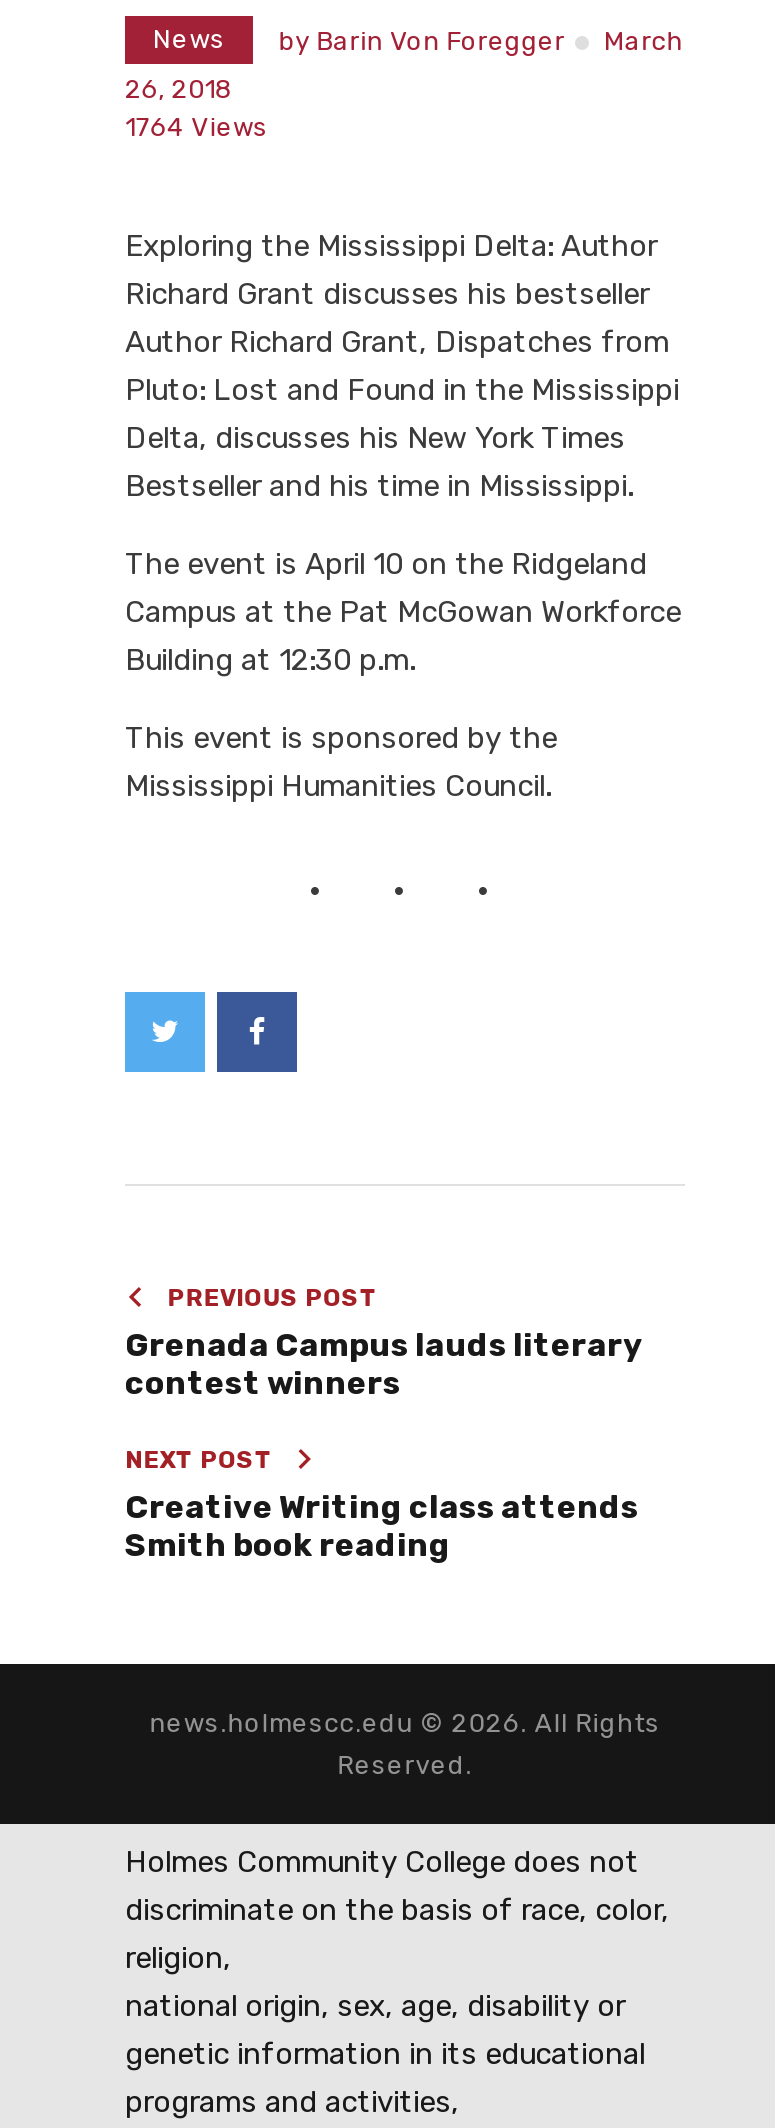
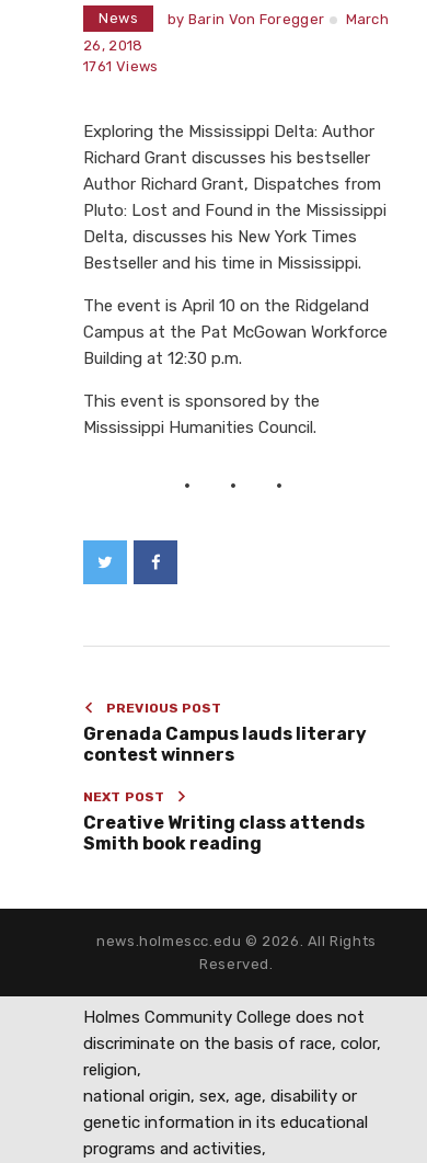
[125,112,268,142] 1764 Views -> [83,58,158,75] 1761 Views

